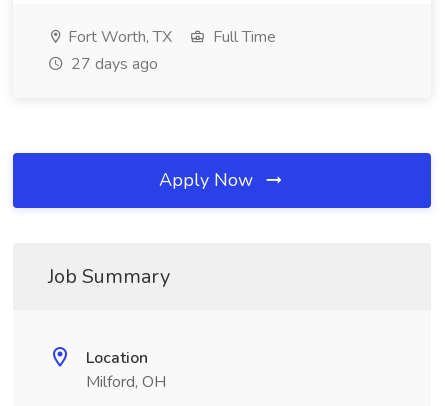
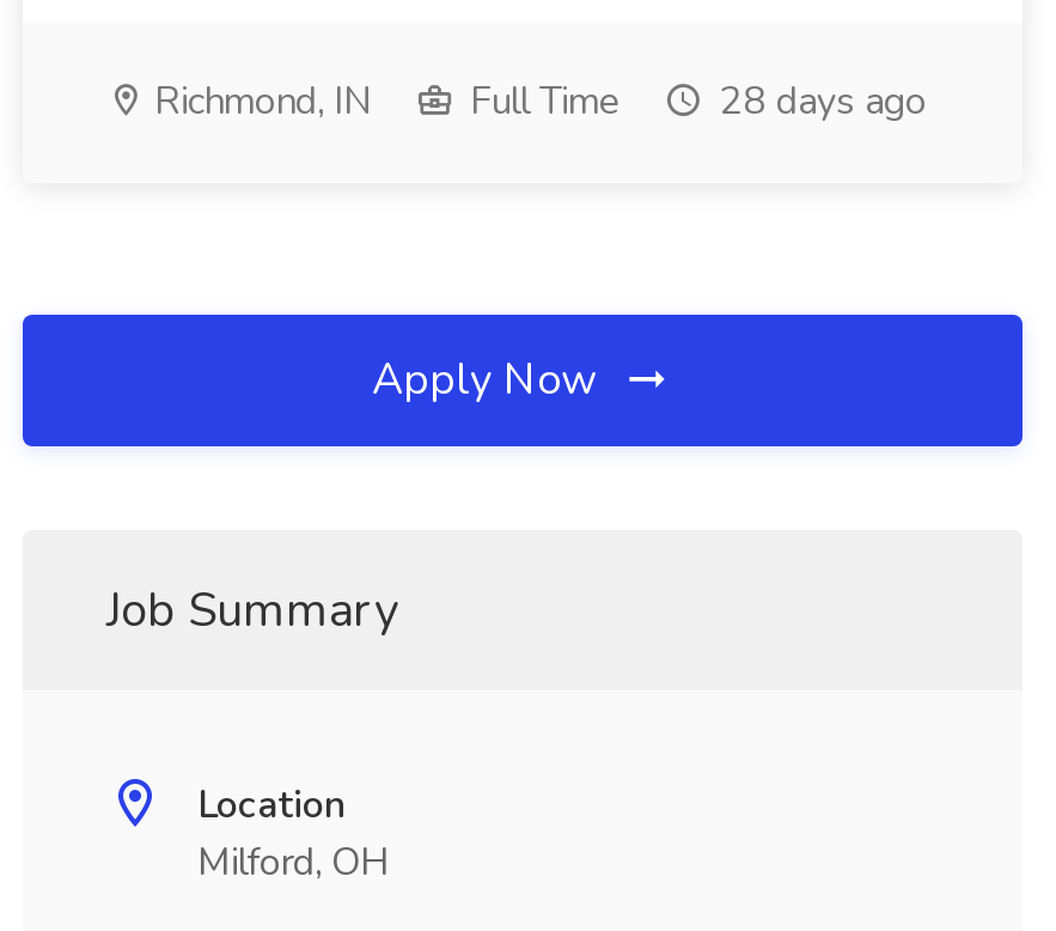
[64,26,172,48] Fort Worth, TX -> [145,75,372,128] Richmond, IN
[67,53,158,75] 27 days ago -> [709,75,927,128] 28 days ago

